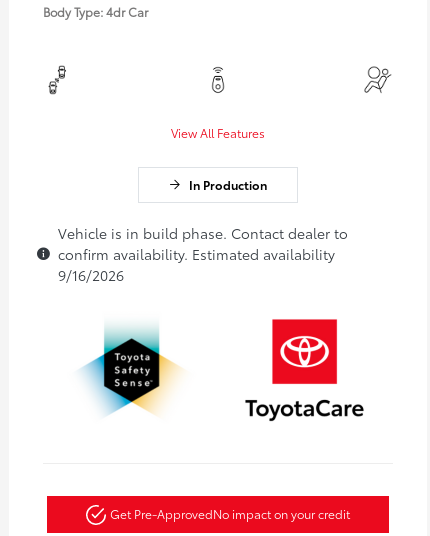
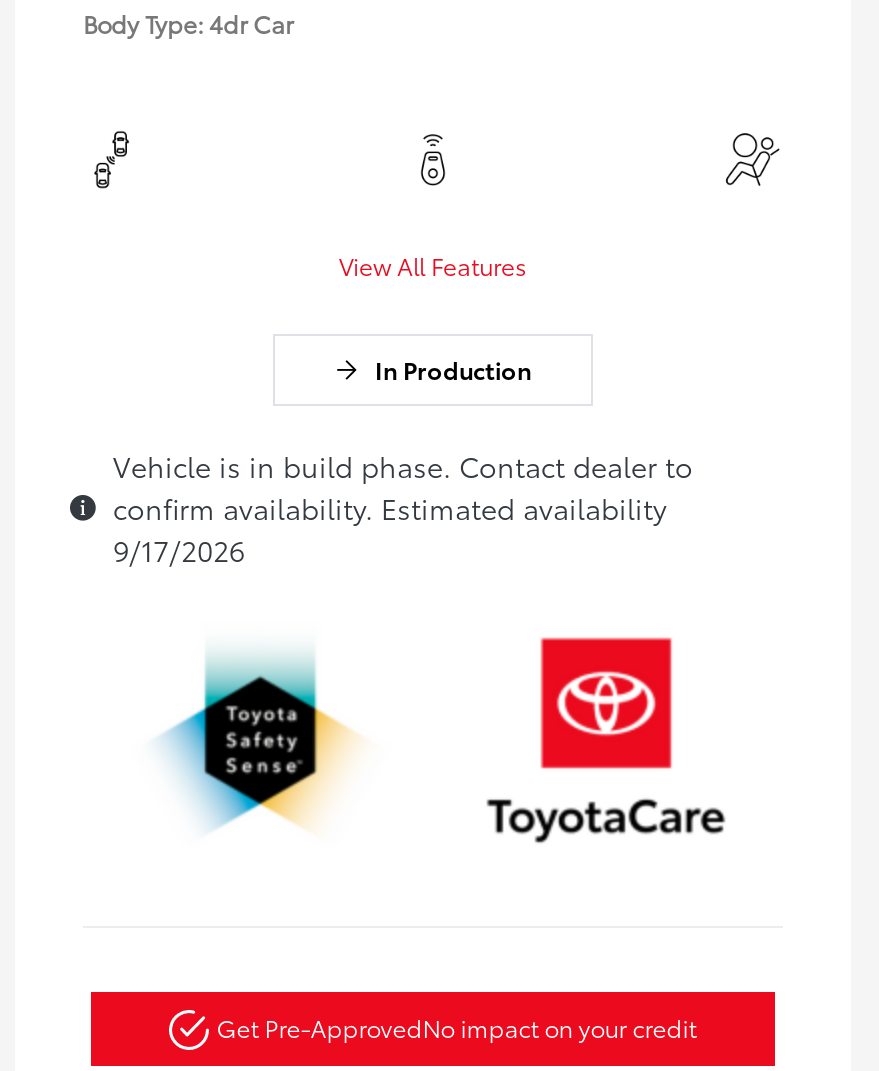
[58,265,124,285] 9/16/2026 -> [113,530,245,570] 9/17/2026

